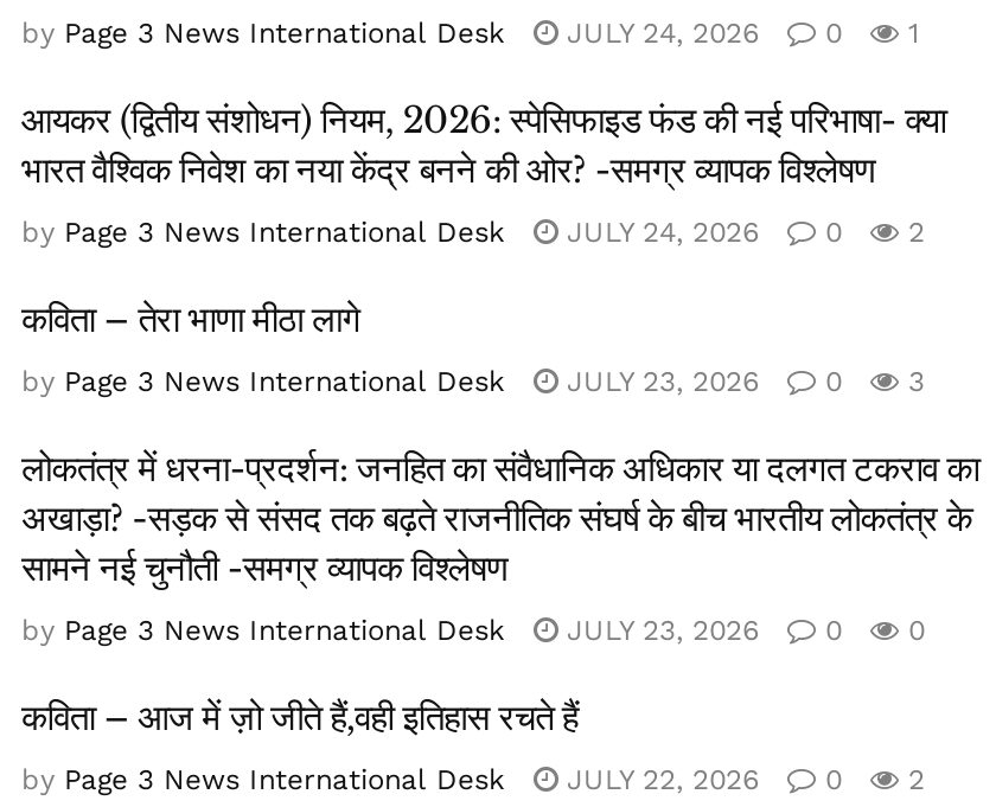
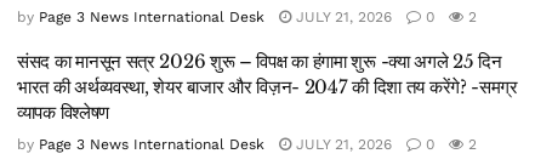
[21,16,946,248] JULY 24, 2026 | 0 | 1 | आयकर (द्वितीय संशोधन) नियम, 2026: स्पेसिफाइड फंड की नई परिभाषा- क्या | भारत वैश्विक निवेश का नया केंद्र बनने की ओर? -समग्र व्यापक विश्लेषण | by Page 3 News International Desk | JULY 24, 2026 -> [291,8,392,25] JULY 21, 2026
[21,295,360,340] कविता – तेरा भाणा मीठा लागे -> [17,49,518,123] संसद का मानसून सत्र 2026 शुरू – विपक्ष का हंगामा शुरू -क्या अगले 25 दिन | भारत की अर्थव्यवस्था, शेयर बाजार और विज़न- 2047 की दिशा तय करेंगे? -समग्र | व्यापक विश्लेषण
[21,364,979,795] JULY 23, 2026 | 0 | 3 | लोकतंत्र में धरना-प्रदर्शन: जनहित का संवैधानिक अधिकार या दलगत टकराव का | अखाड़ा? -सड़क से संसद तक बढ़ते राजनीतिक संघर्ष के बीच भारतीय लोकतंत्र के | सामने नई चुनौती -समग्र व्यापक विश्लेषण | by Page 3 News International Desk | JULY 23, 2026 | 0 | 0 | कविता – आज में ज़ो जीते हैं,वही इतिहास रचते हैं | by Page 3 News International Desk | JULY 22, 2026 -> [291,135,392,152] JULY 21, 2026

